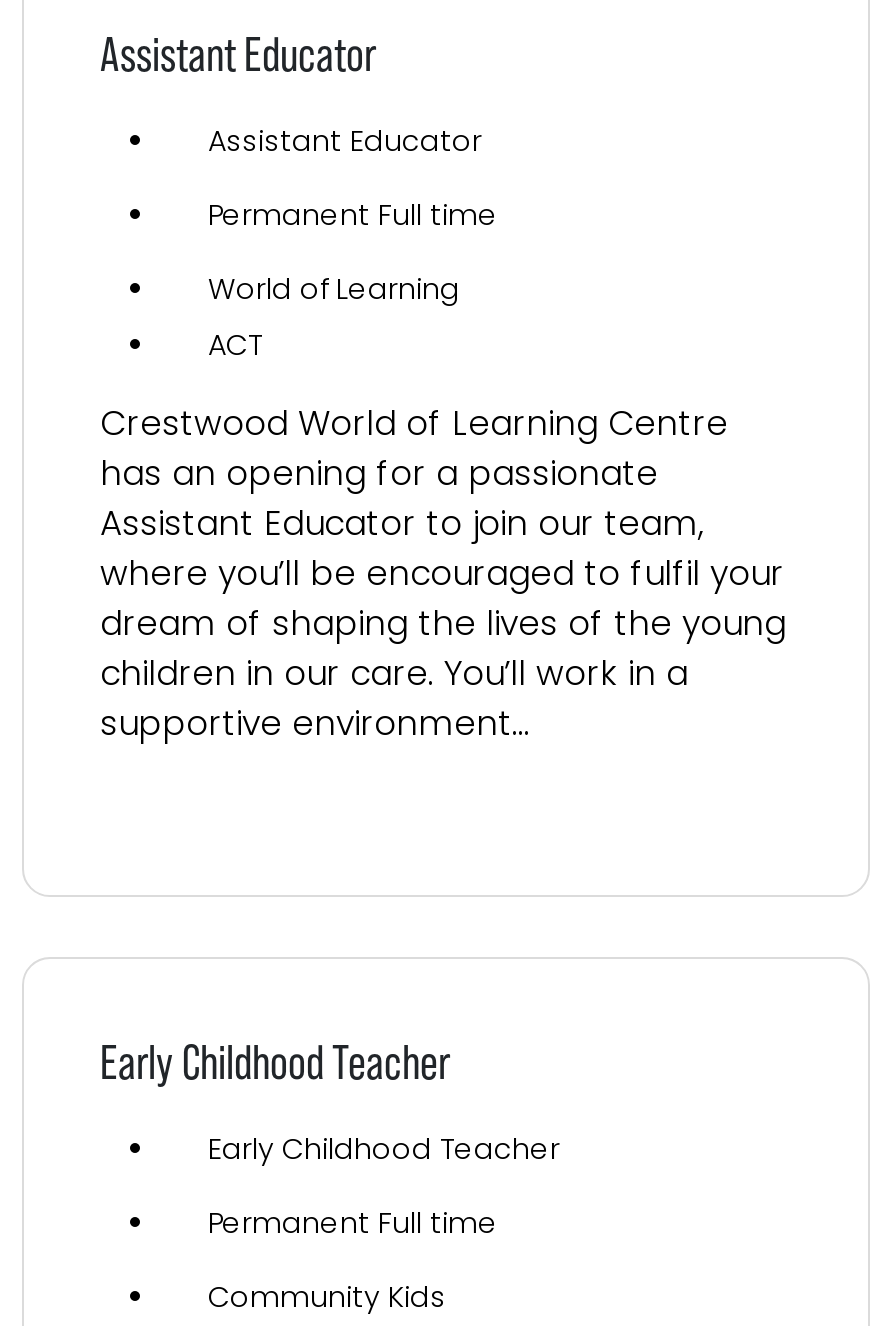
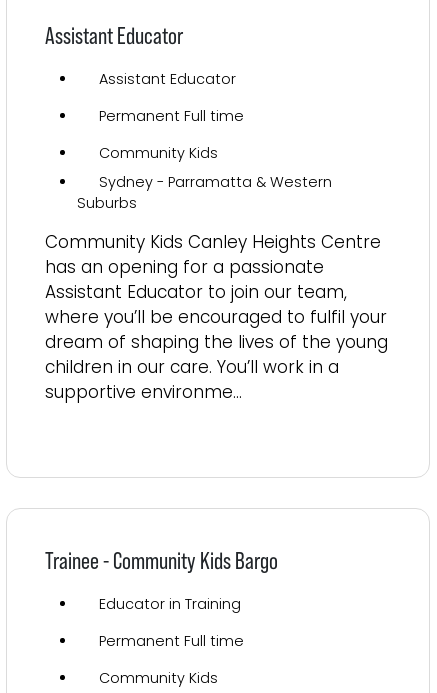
[208,269,460,365] World of Learning | ACT -> [77,143,332,212] Community Kids | Sydney - Parramatta & Western | Suburbs
[100,399,728,447] Crestwood World of Learning Centre -> [45,229,381,253] Community Kids Canley Heights Centre
[100,699,530,747] supportive environment... -> [45,379,242,403] supportive environme...
[100,1034,450,1088] Early Childhood Teacher -> [45,547,278,574] Trainee - Community Kids Bargo
[208,1128,560,1168] Early Childhood Teacher -> [99,594,241,614] Educator in Training

